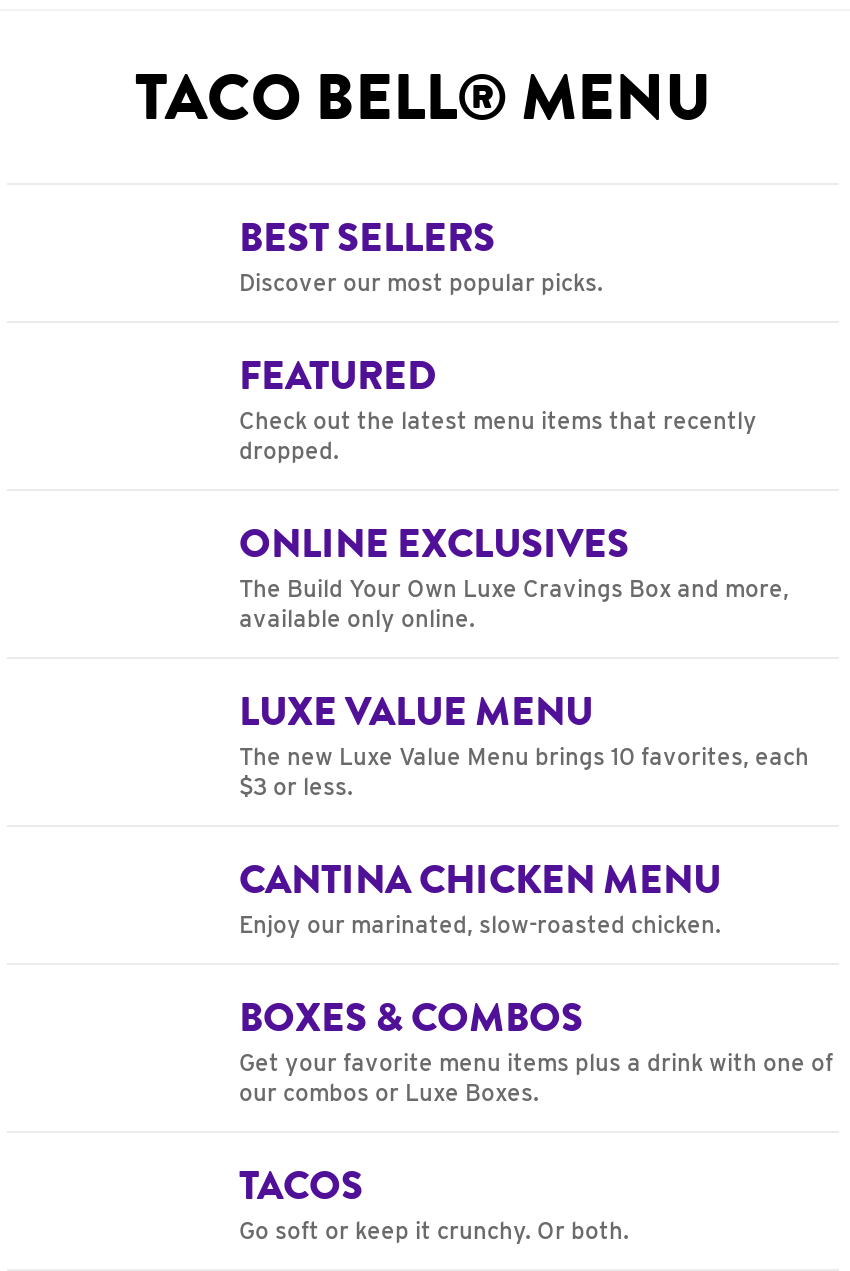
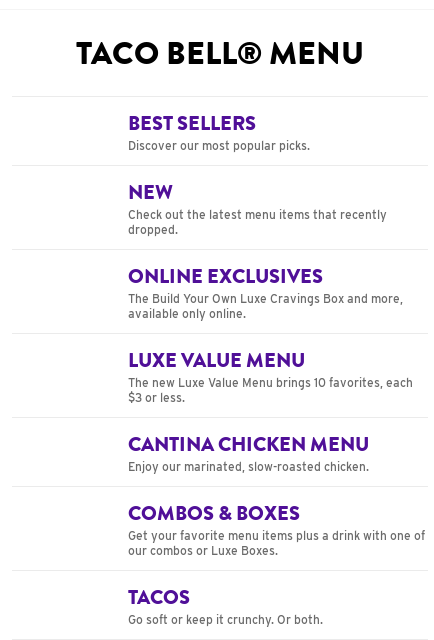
[239,347,437,405] FEATURED -> [128,178,173,207] NEW
[239,989,583,1047] BOXES & COMBOS -> [128,499,300,528] COMBOS & BOXES

